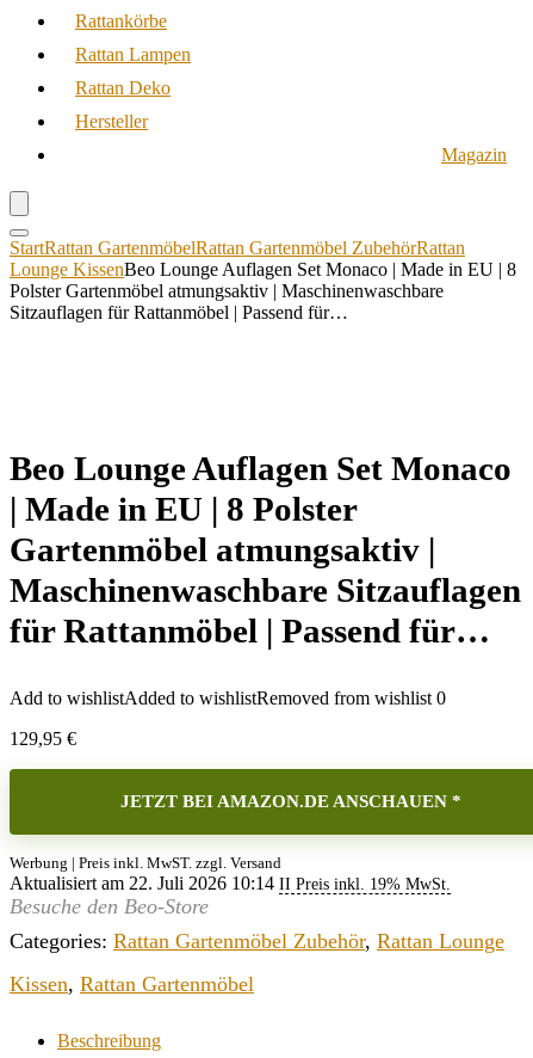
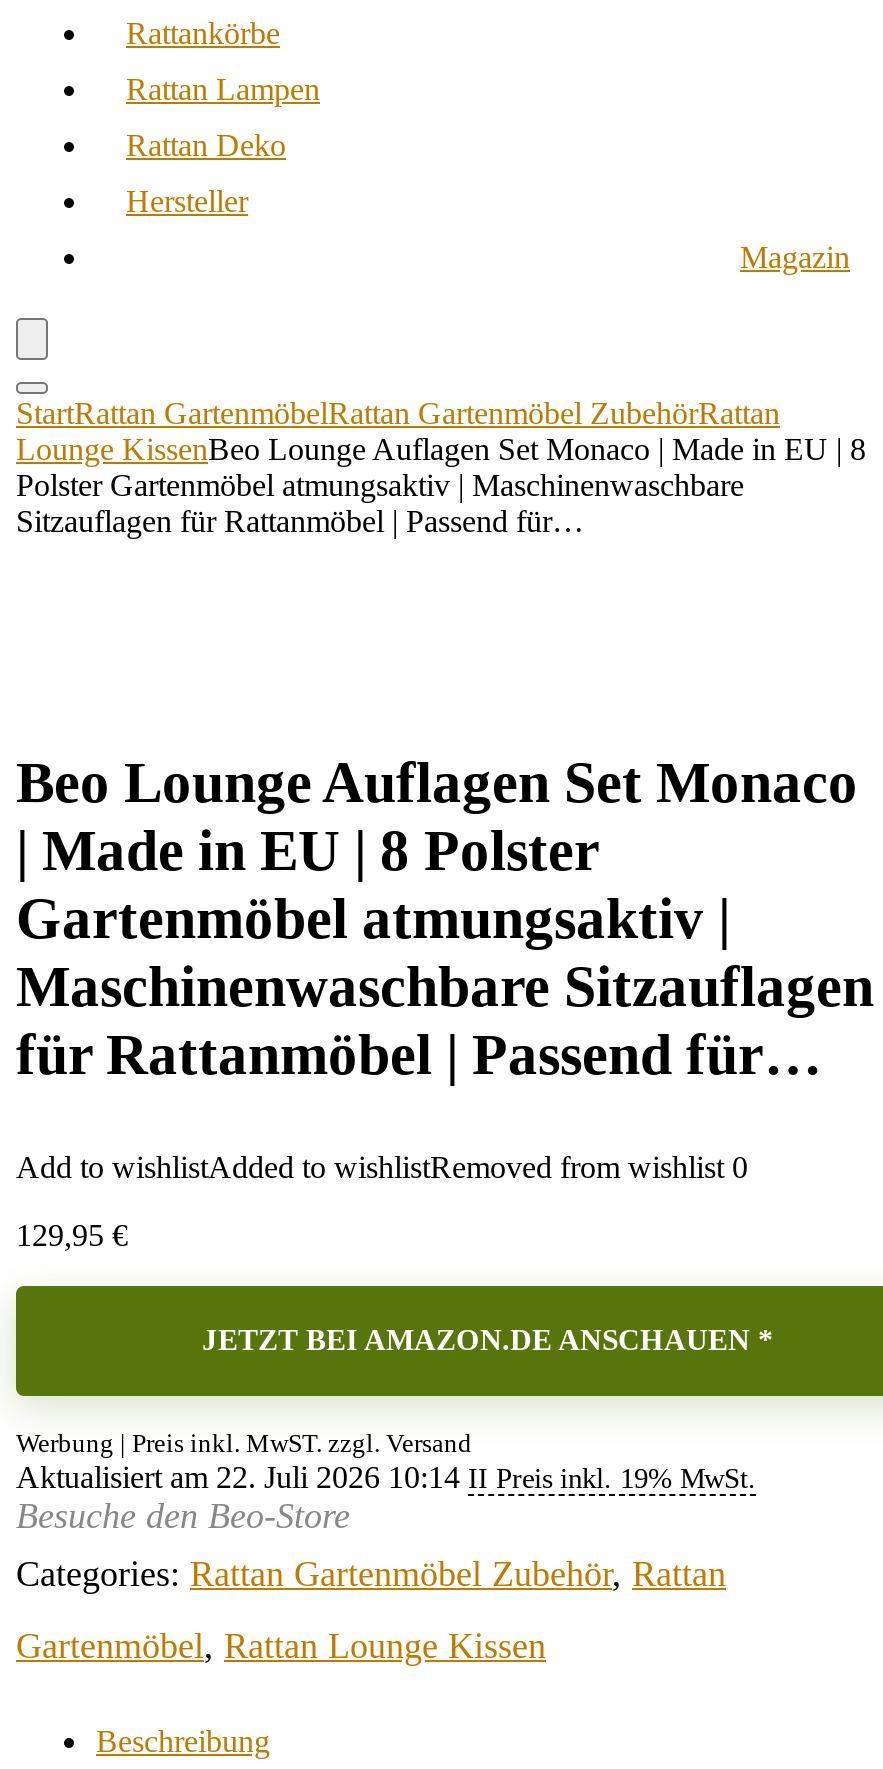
[10,929,504,953] Categories: Rattan Gartenmöbel Zubehör, Rattan Lounge -> [16,1554,726,1594] Categories: Rattan Gartenmöbel Zubehör, Rattan
[10,972,254,996] Kissen, Rattan Gartenmöbel -> [16,1626,546,1666] Gartenmöbel, Rattan Lounge Kissen

